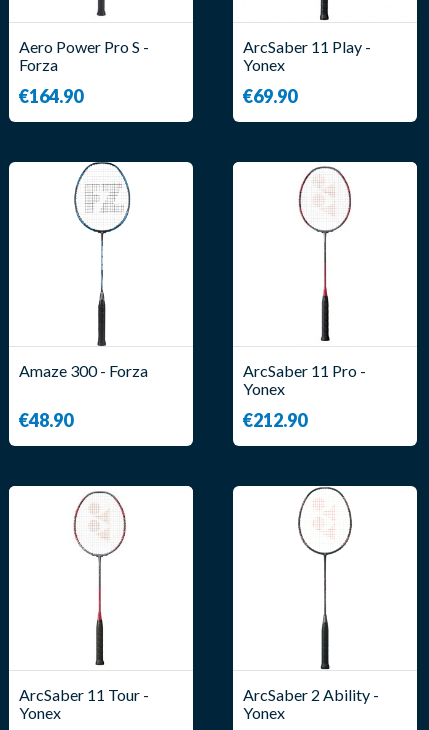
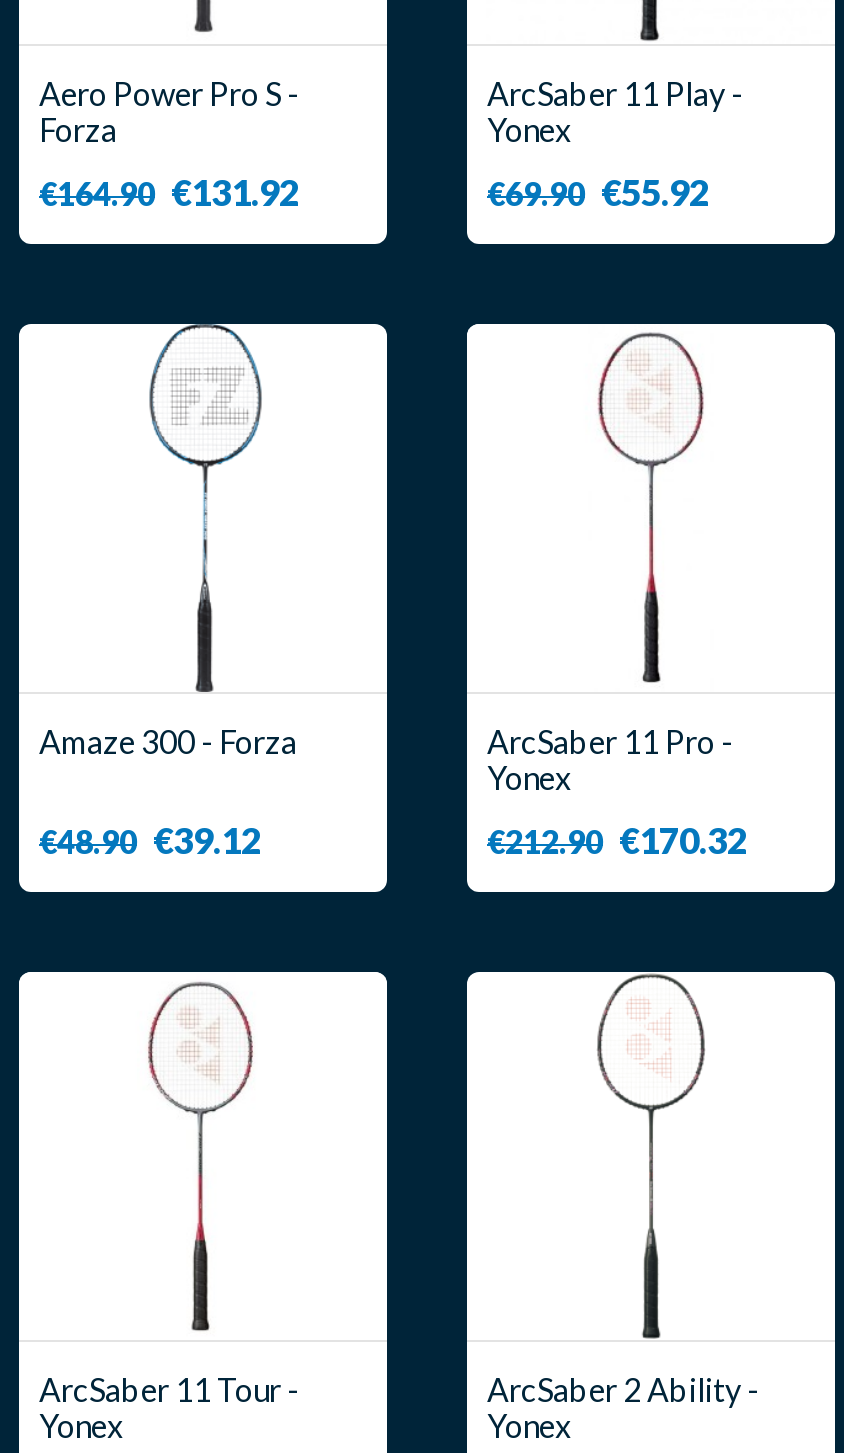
[19,85,83,107] €164.90 -> [39,170,299,214] €164.90 €131.92
[243,85,297,107] €69.90 -> [487,170,709,214] €69.90 €55.92
[19,409,73,431] €48.90 -> [39,818,261,862] €48.90 €39.12
[243,409,307,431] €212.90 -> [487,818,747,862] €212.90 €170.32

